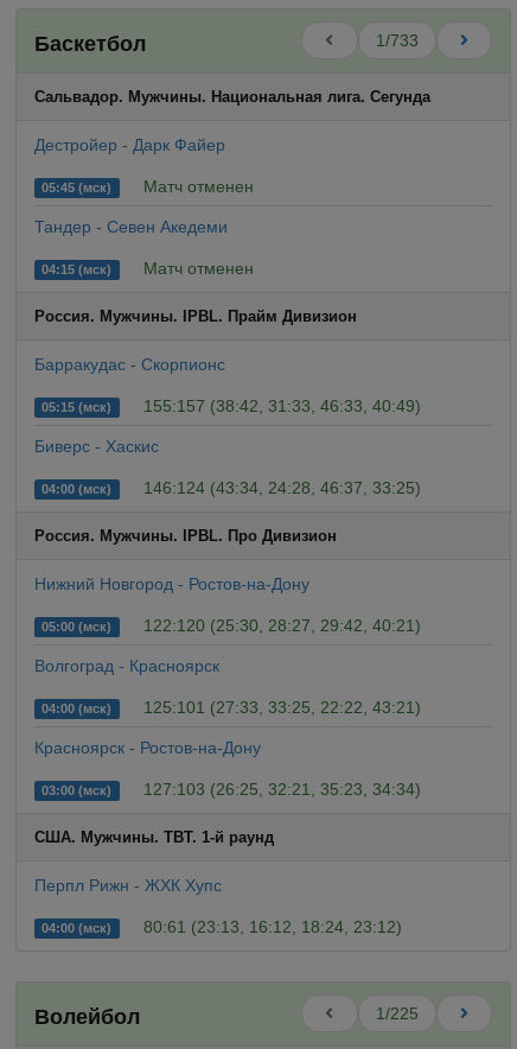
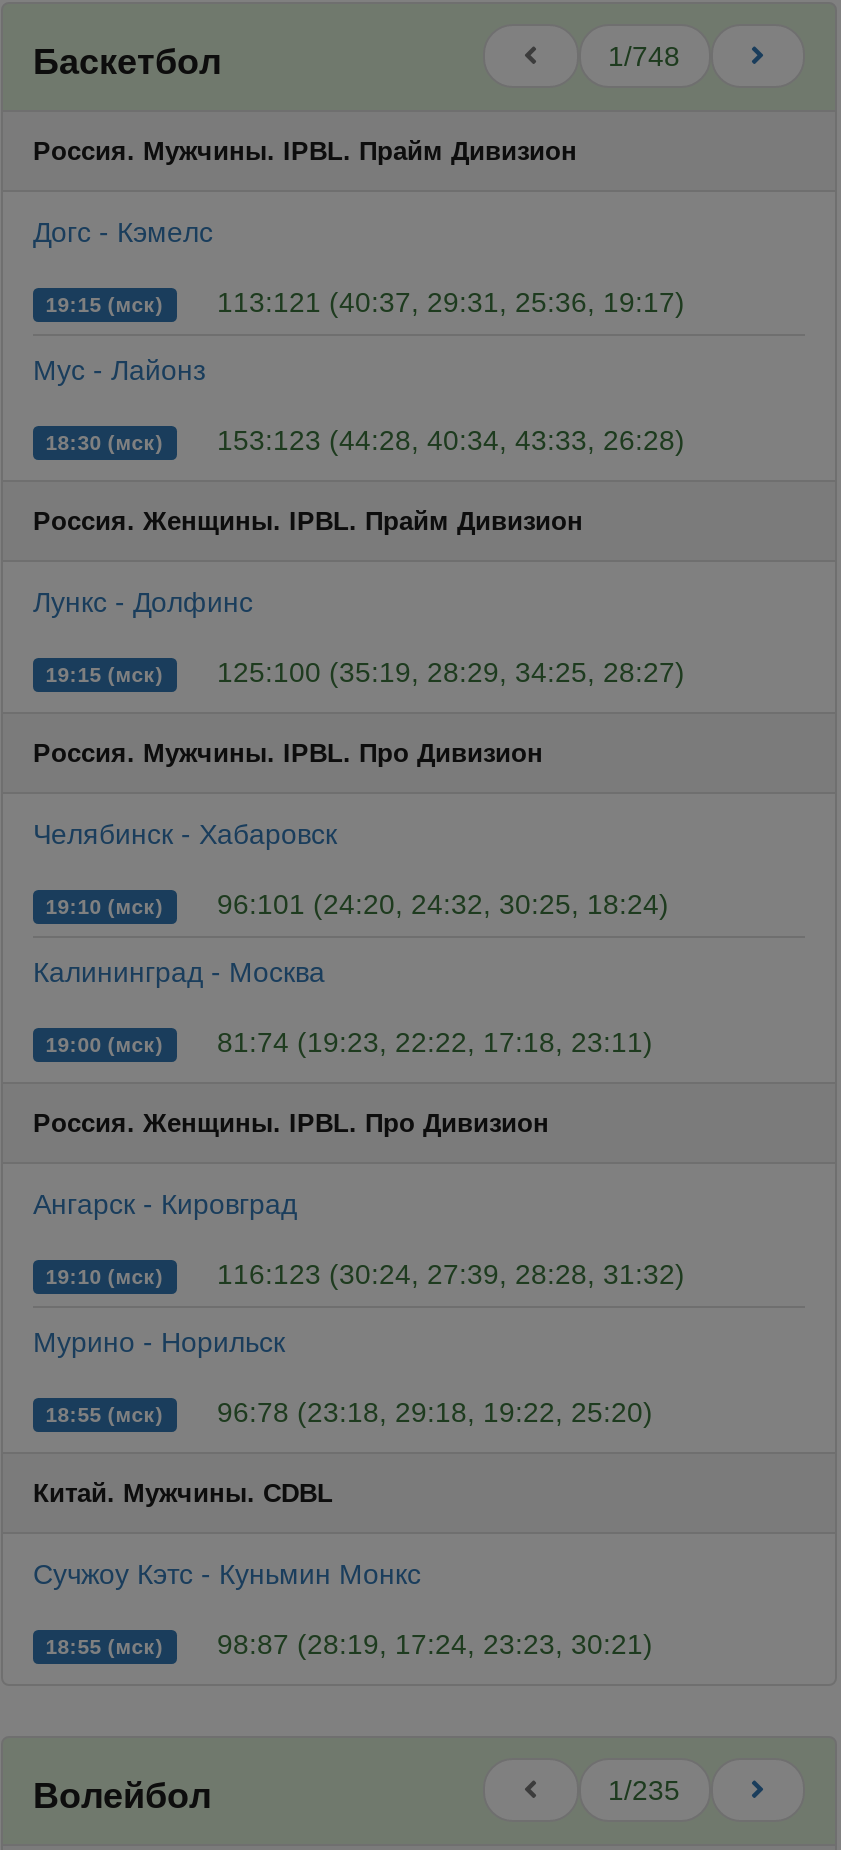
[375,31,418,50] 1/733 -> [608,40,680,72] 1/748
[34,88,430,278] Сальвадор. Мужчины. Национальная лига. Сегунда | Дестройер - Дарк Файер | 05:45 (мск) | Матч отменен | Тандер - Севен Акедеми | 04:15 (мск) | Матч отменен -> none
moved [34,307,357,325] -> [33,136,577,166]: Россия. Мужчины. IPBL. Прайм Дивизион
[34,355,426,497] Барракудас - Скорпионс | 05:15 (мск) | 155:157 (38:42, 31:33, 46:33, 40:49) | Биверс - Хаскис | 04:00 (мск) | 146:124 (43:34, 24:28, 46:37, 33:25) -> [33,216,693,688] Догс - Кэмелс | 19:15 (мск) | 113:121 (40:37, 29:31, 25:36, 19:17) | Мус - Лайонз | 18:30 (мск) | 153:123 (44:28, 40:34, 43:33, 26:28) | Россия. Женщины. IPBL. Прайм Дивизион | Лункс - Долфинс | 19:15 (мск) | 125:100 (35:19, 28:29, 34:25, 28:27)
moved [34,527,337,545] -> [33,738,543,768]: Россия. Мужчины. IPBL. Про Дивизион
[34,574,426,936] Нижний Новгород - Ростов-на-Дону | 05:00 (мск) | 122:120 (25:30, 28:27, 29:42, 40:21) | Волгоград - Красноярск | 04:00 (мск) | 125:101 (27:33, 33:25, 22:22, 43:21) | Красноярск - Ростов-на-Дону | 03:00 (мск) | 127:103 (26:25, 32:21, 35:23, 34:34) | США. Мужчины. TBT. 1-й раунд | Перпл Рижн - ЖХК Хупс | 04:00 (мск) | 80:61 (23:13, 16:12, 18:24, 23:12) -> [33,818,693,1660] Челябинск - Хабаровск | 19:10 (мск) | 96:101 (24:20, 24:32, 30:25, 18:24) | Калининград - Москва | 19:00 (мск) | 81:74 (19:23, 22:22, 17:18, 23:11) | Россия. Женщины. IPBL. Про Дивизион | Ангарск - Кировград | 19:10 (мск) | 116:123 (30:24, 27:39, 28:28, 31:32) | Мурино - Норильск | 18:55 (мск) | 96:78 (23:18, 29:18, 19:22, 25:20) | Китай. Мужчины. CDBL | Сучжоу Кэтс - Куньмин Монкс | 18:55 (мск) | 98:87 (28:19, 17:24, 23:23, 30:21)
[375,1004,418,1023] 1/225 -> [608,1774,680,1806] 1/235

